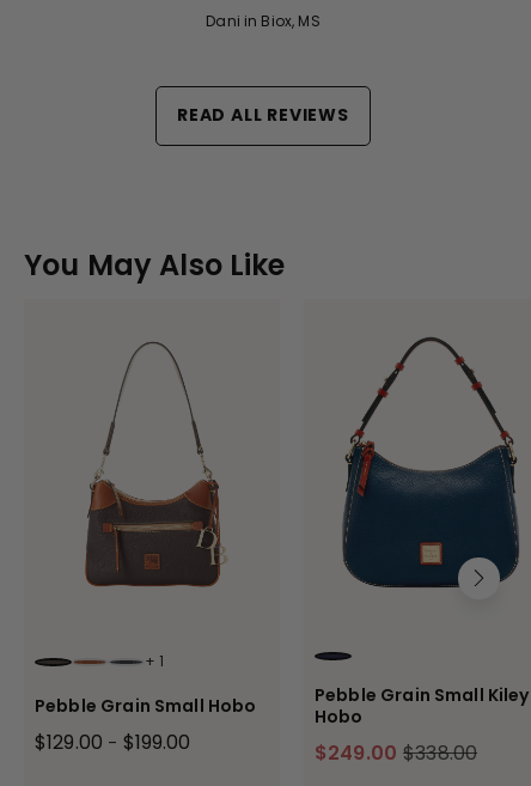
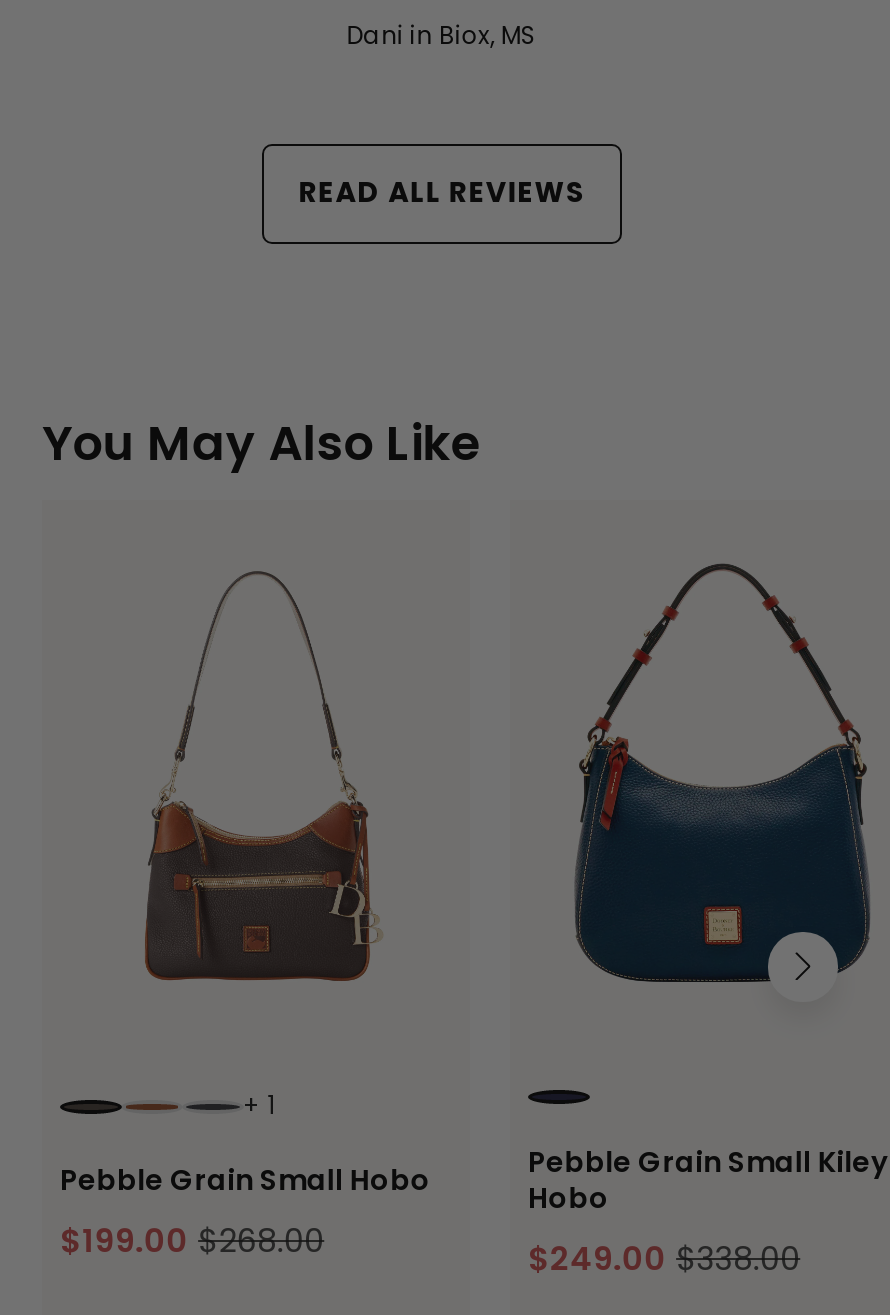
[35,729,191,756] $129.00 - $199.00 -> [60,1218,324,1264] $199.00 $268.00

